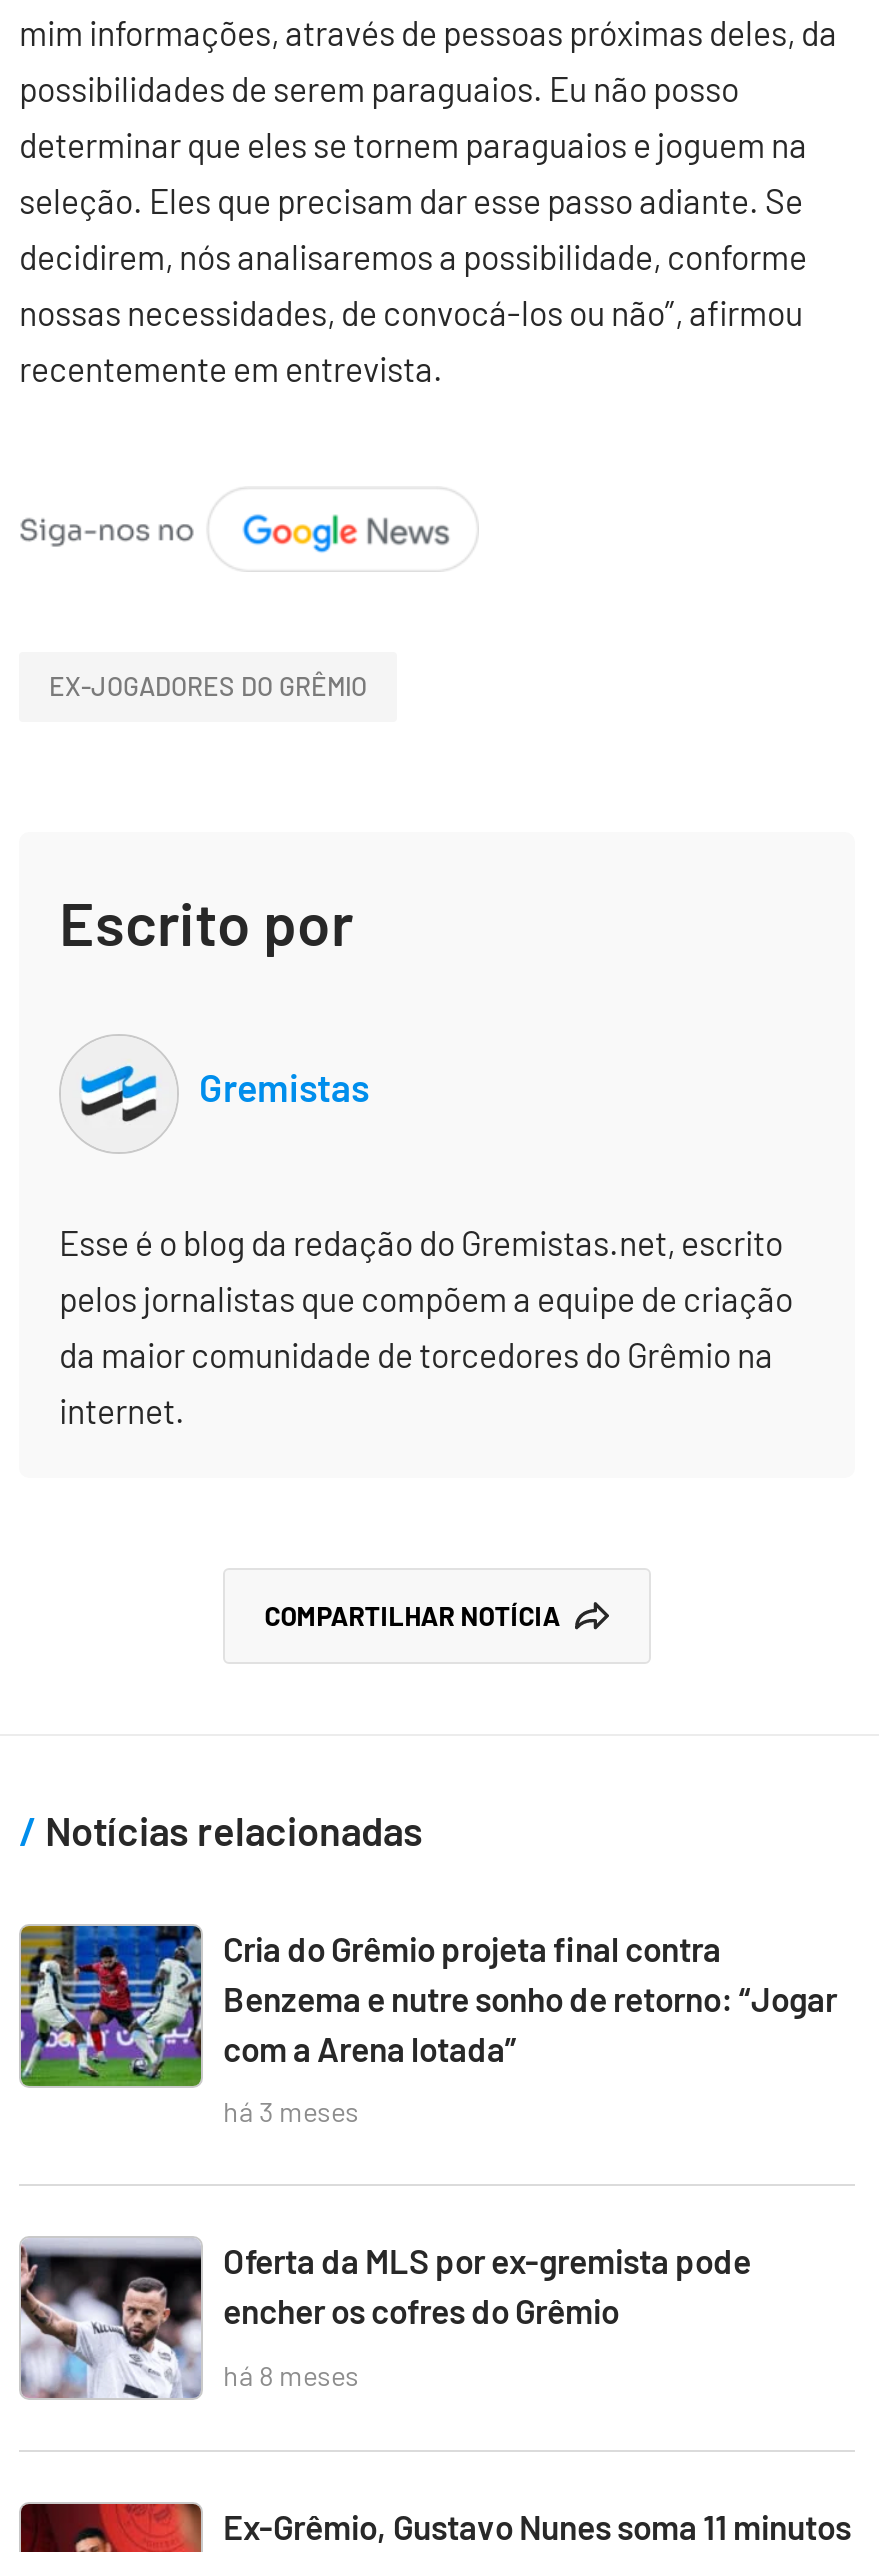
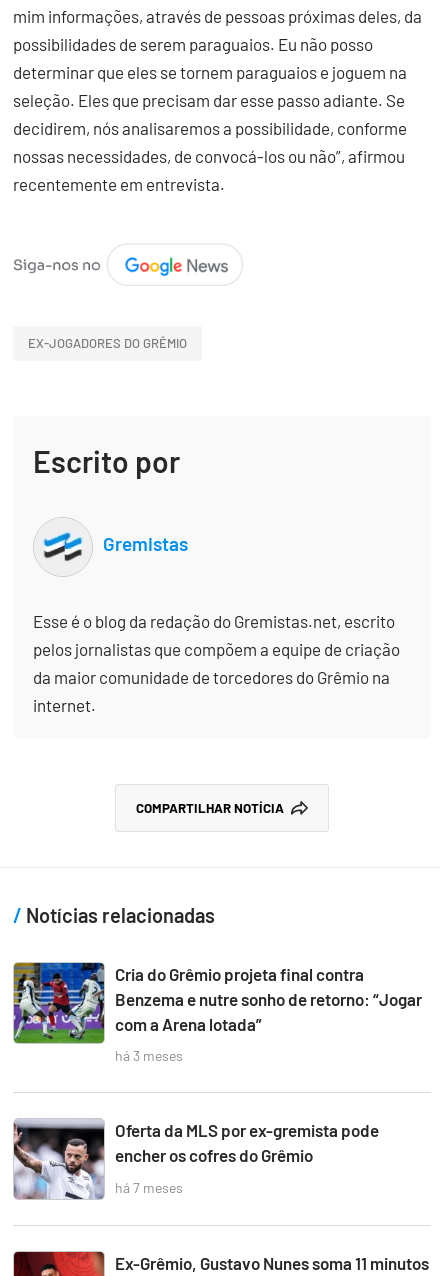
[223,2358,359,2392] há 8 meses -> [115,1179,183,1196] há 7 meses

